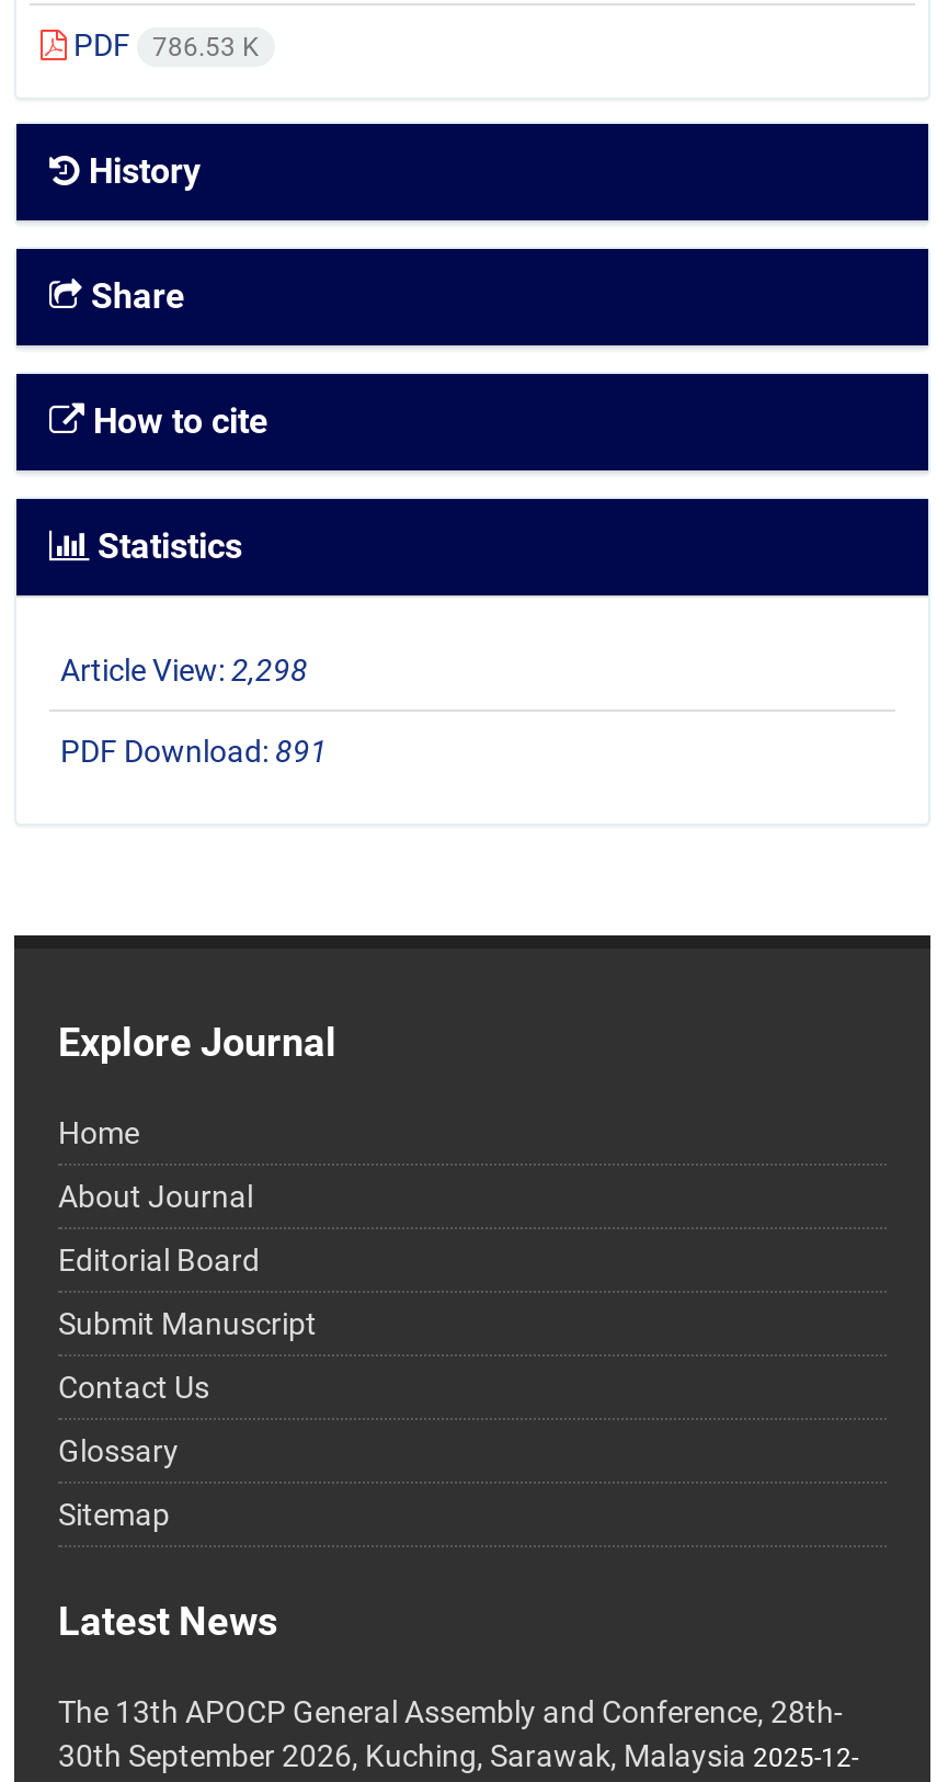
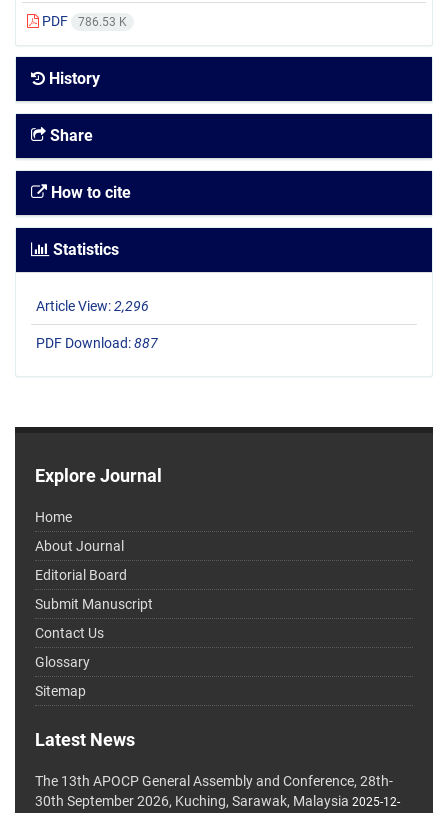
[60,653,308,688] Article View: 2,298 -> [36,298,149,314] Article View: 2,296
[60,734,328,769] PDF Download: 891 -> [36,335,158,351] PDF Download: 887

